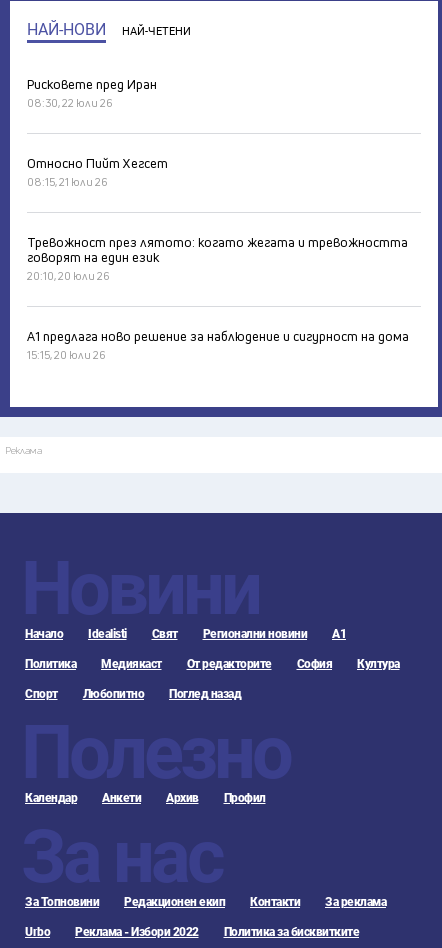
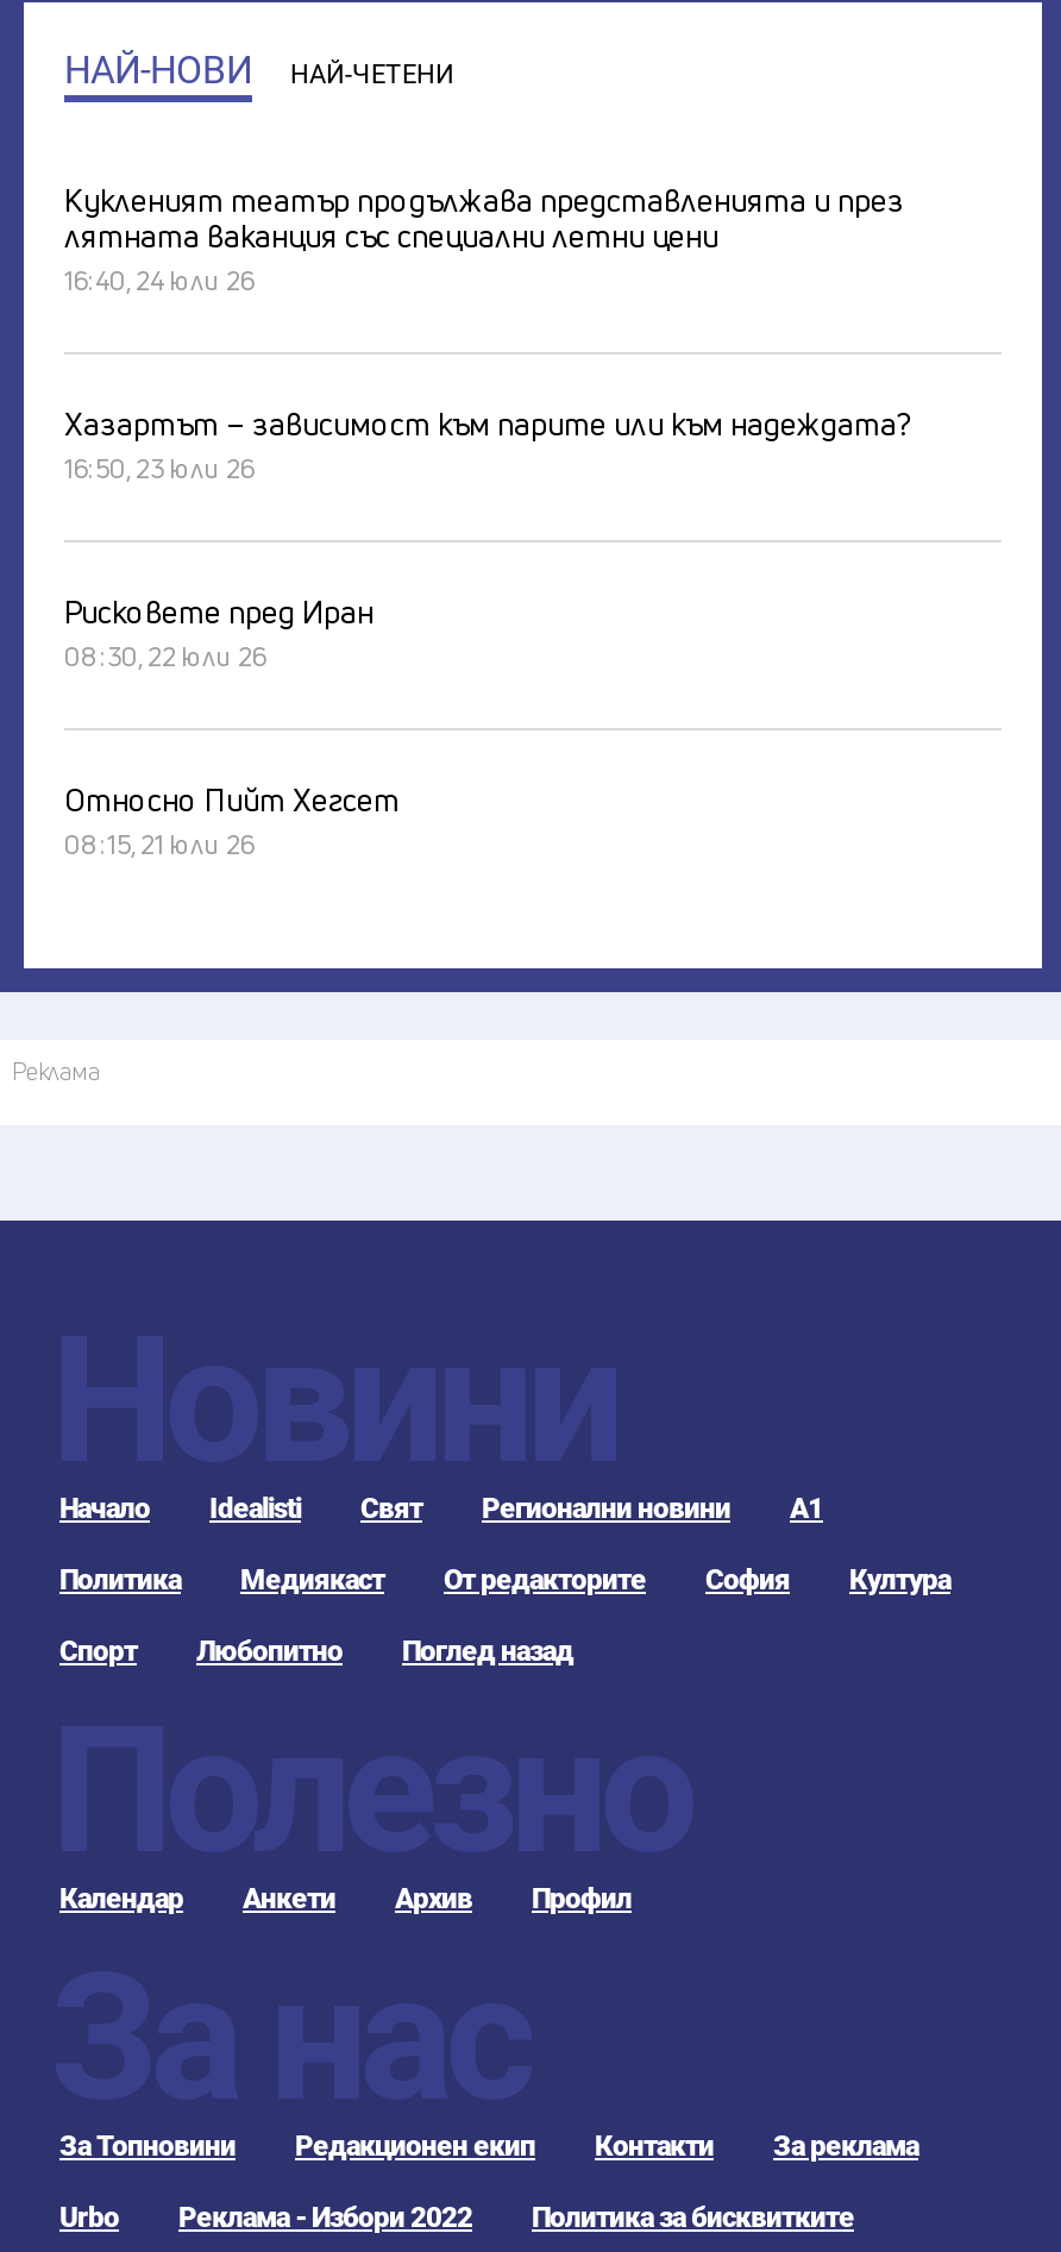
none -> [64,179,909,486] Кукленият театър продължава представленията и през | лятната ваканция със специални летни цени | 16:40, 24 юли 26 | Хазартът – зависимост към парите или към надеждата? | 16:50, 23 юли 26
moved [27,75,168,189] -> [64,590,400,862]: Рисковете пред Иран | 08:30, 22 юли 26 | Относно Пийт Хегсет | 08:15, 21 юли 26
[27,233,409,362] Тревожност през лятото: когато жегата и тревожността | говорят на един език | 20:10, 20 юли 26 | А1 предлага ново решение за наблюдение и сигурност на дома | 15:15, 20 юли 26 -> none

